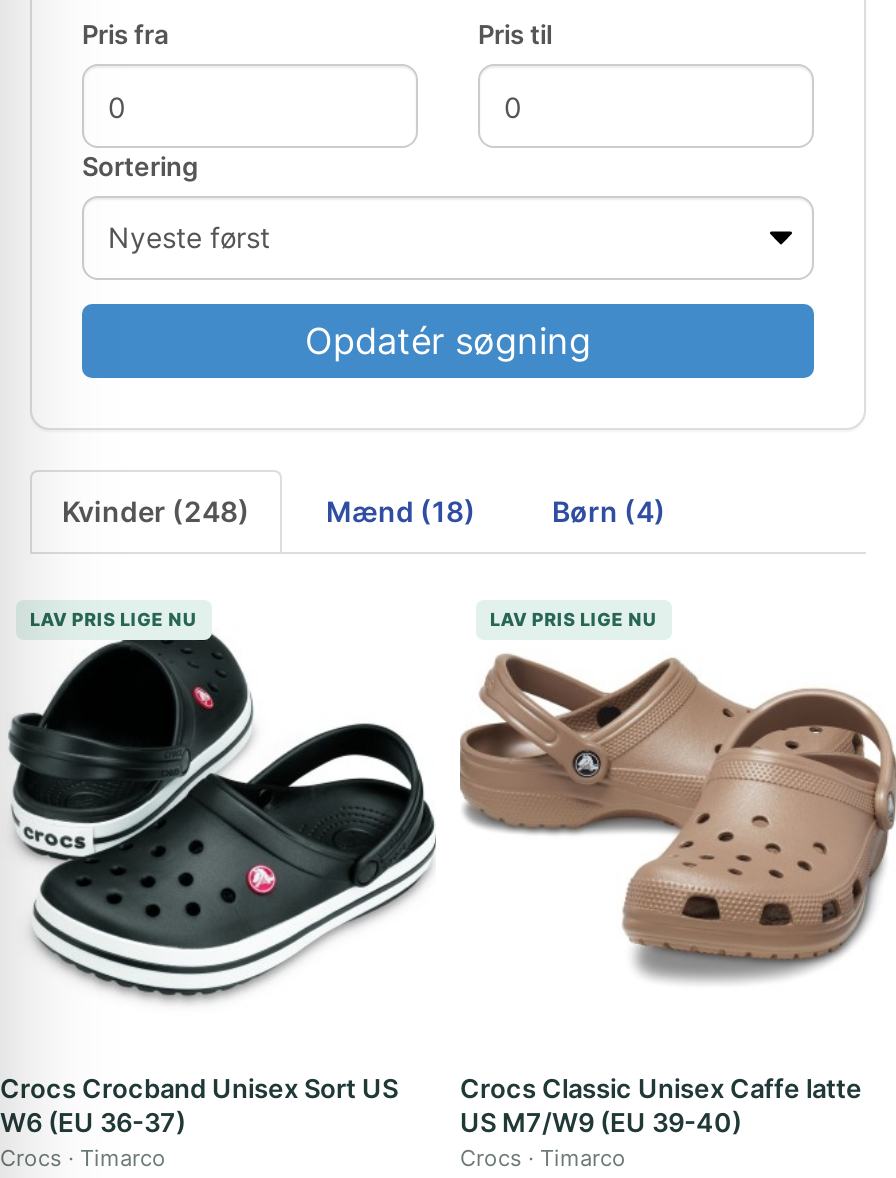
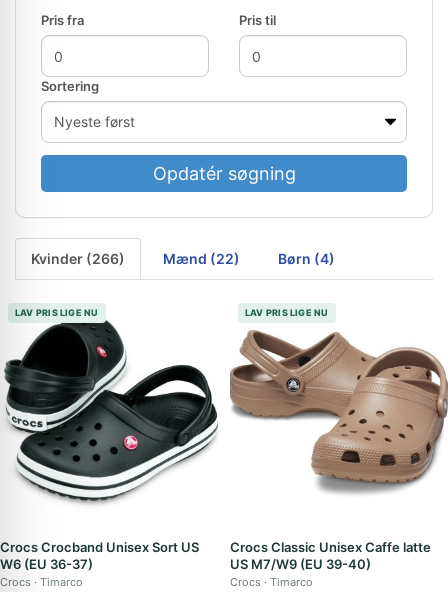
[62,494,250,528] Kvinder (248) -> [31,250,125,267] Kvinder (266)
[326,494,476,528] Mænd (18) -> [163,250,240,267] Mænd (22)

